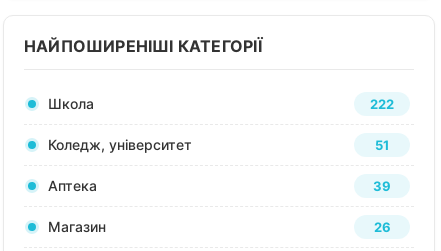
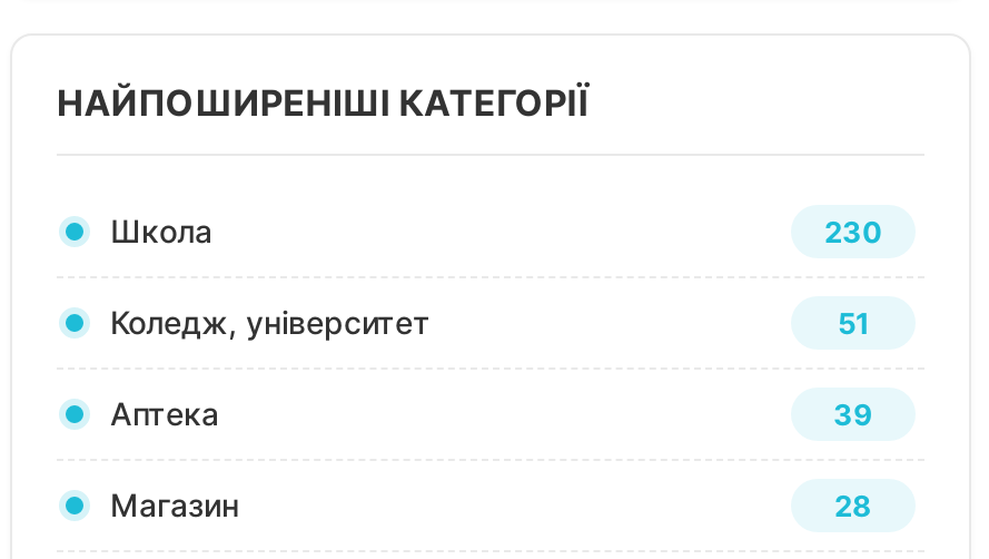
[370,96,394,112] 222 -> [824,214,882,249] 230
[373,219,390,235] 26 -> [834,488,872,523] 28

